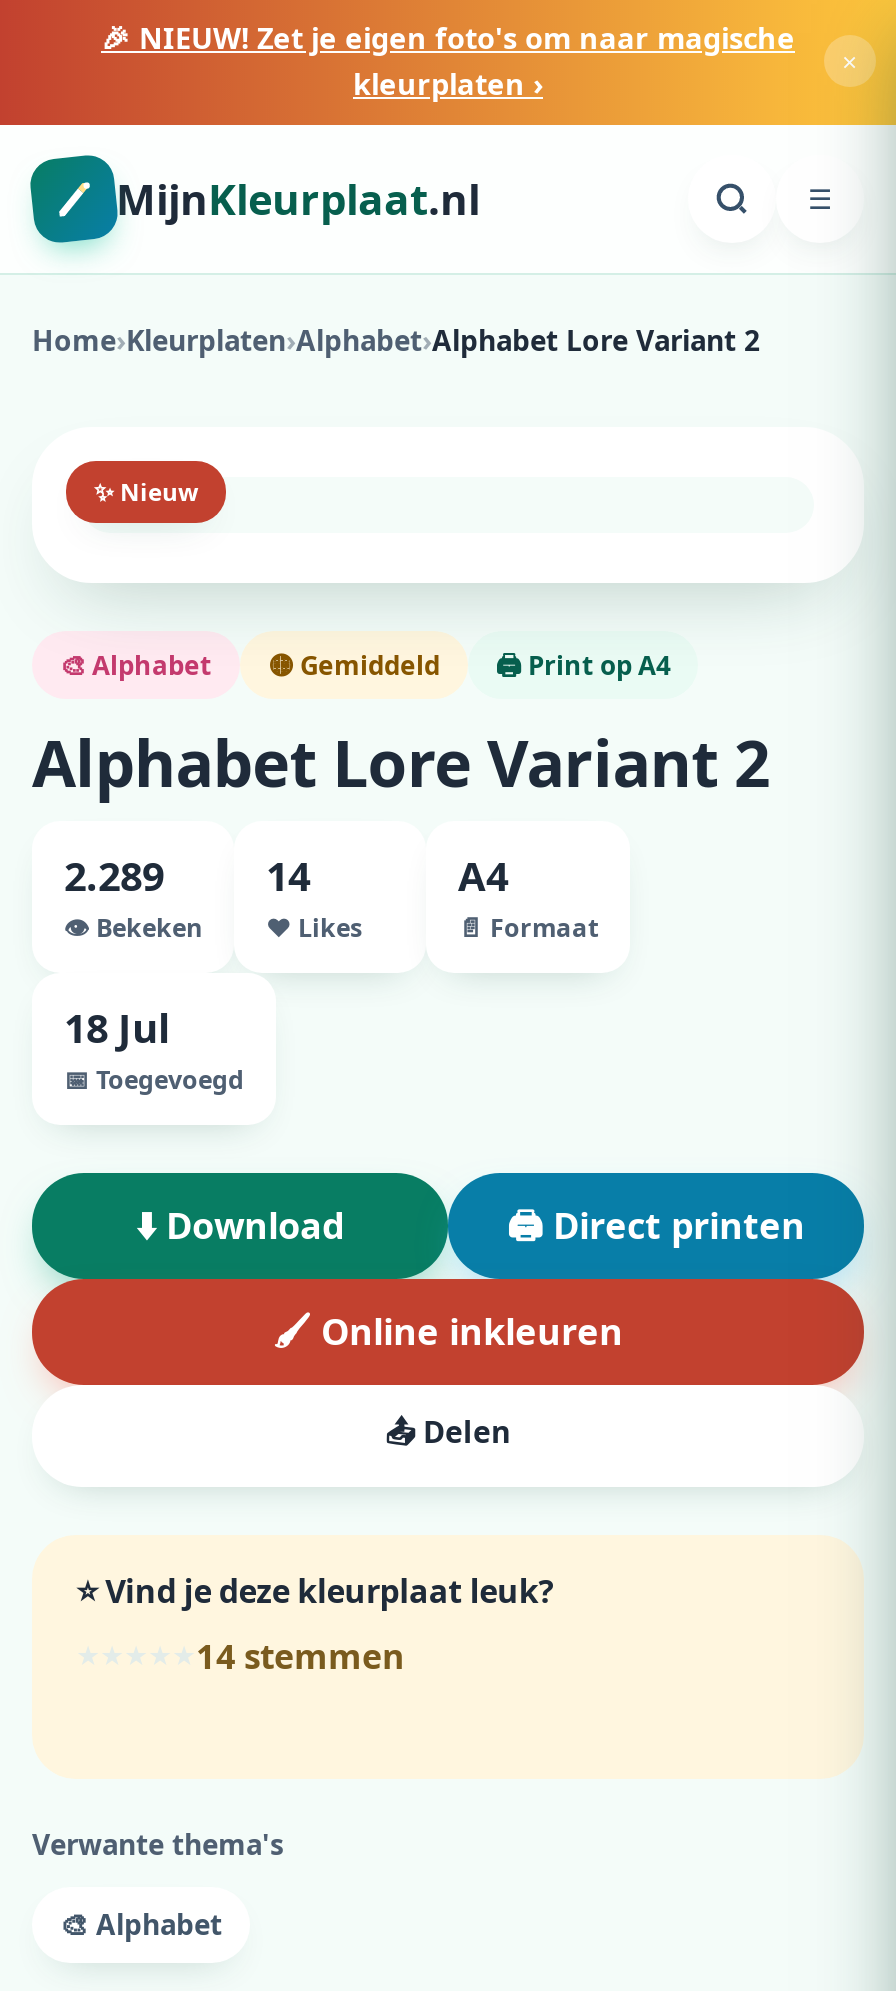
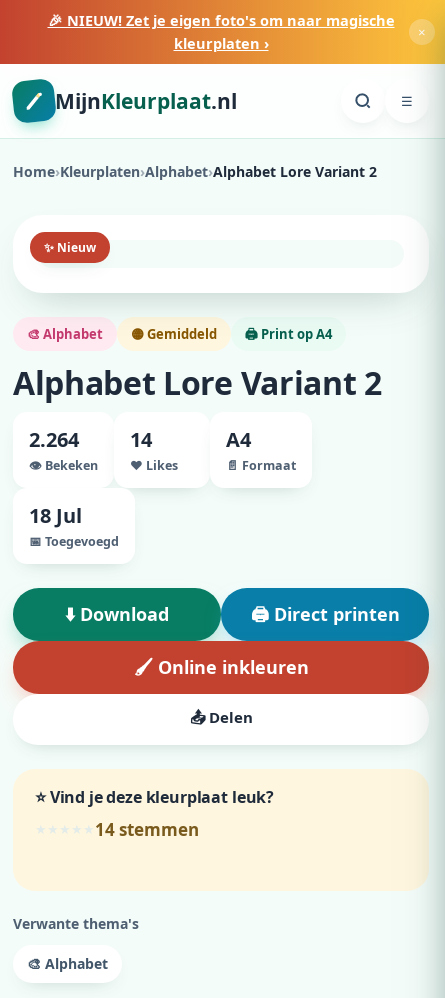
[64,849,310,903] 2.289 14 -> [29,426,152,453] 2.264 14

